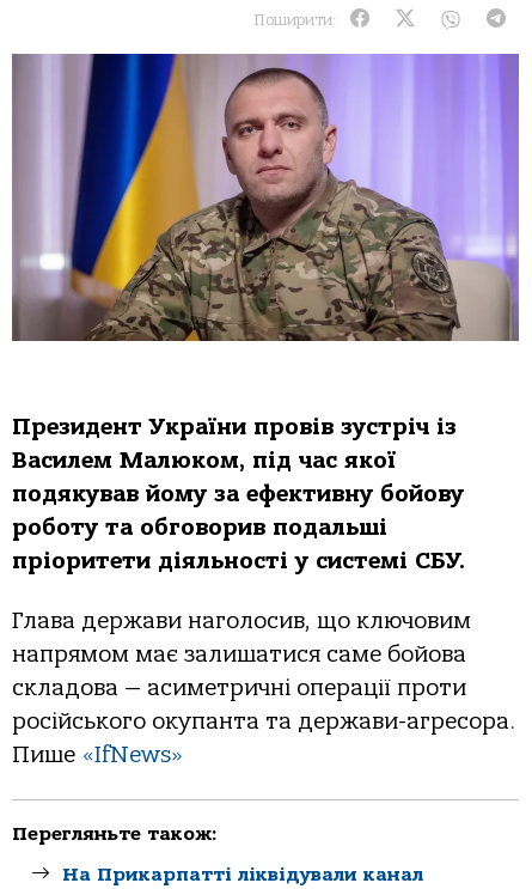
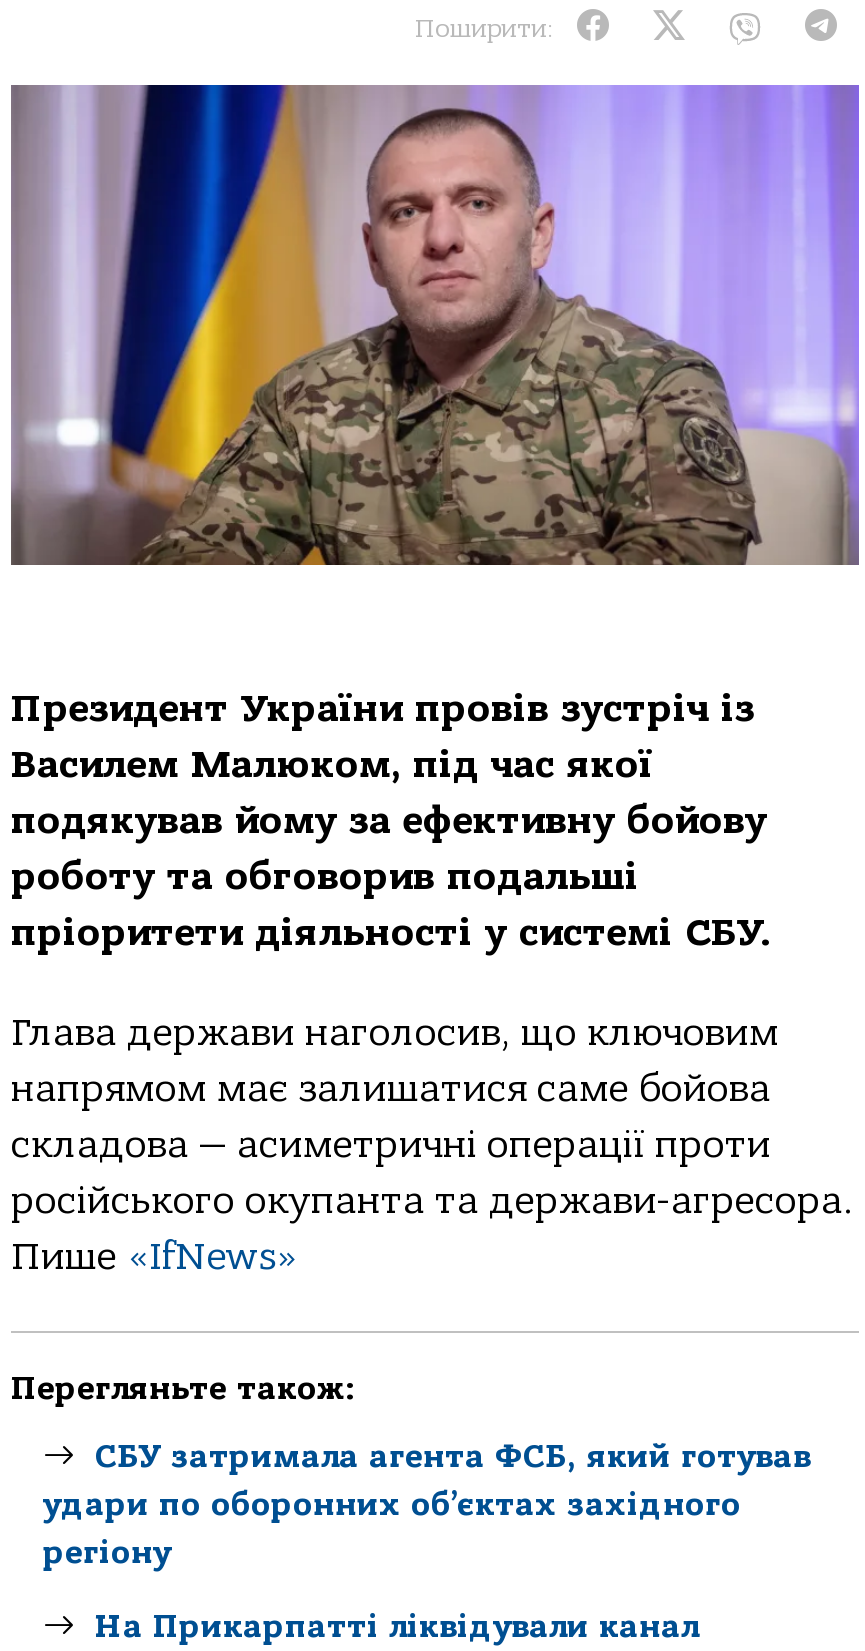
none -> [43,1439,811,1571] СБУ затримала агента ФСБ, який готував | удари по оборонних об’єктах західного | регіону

